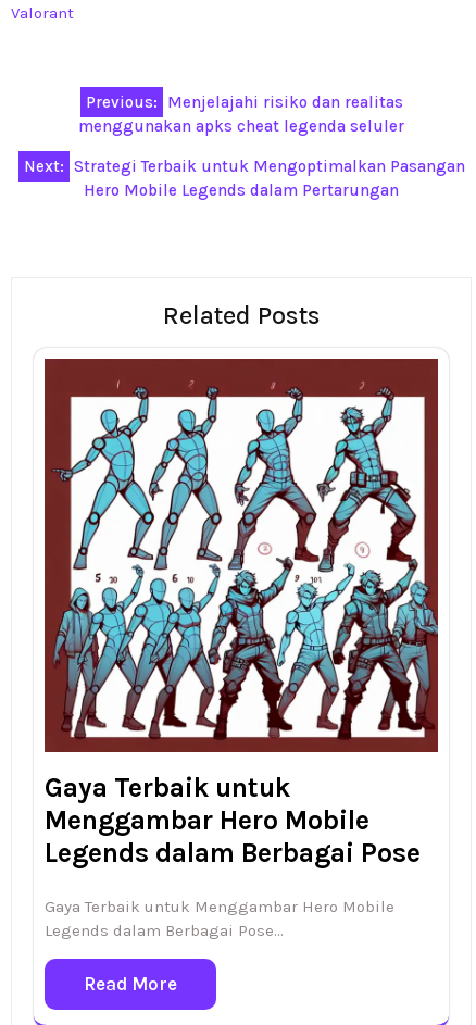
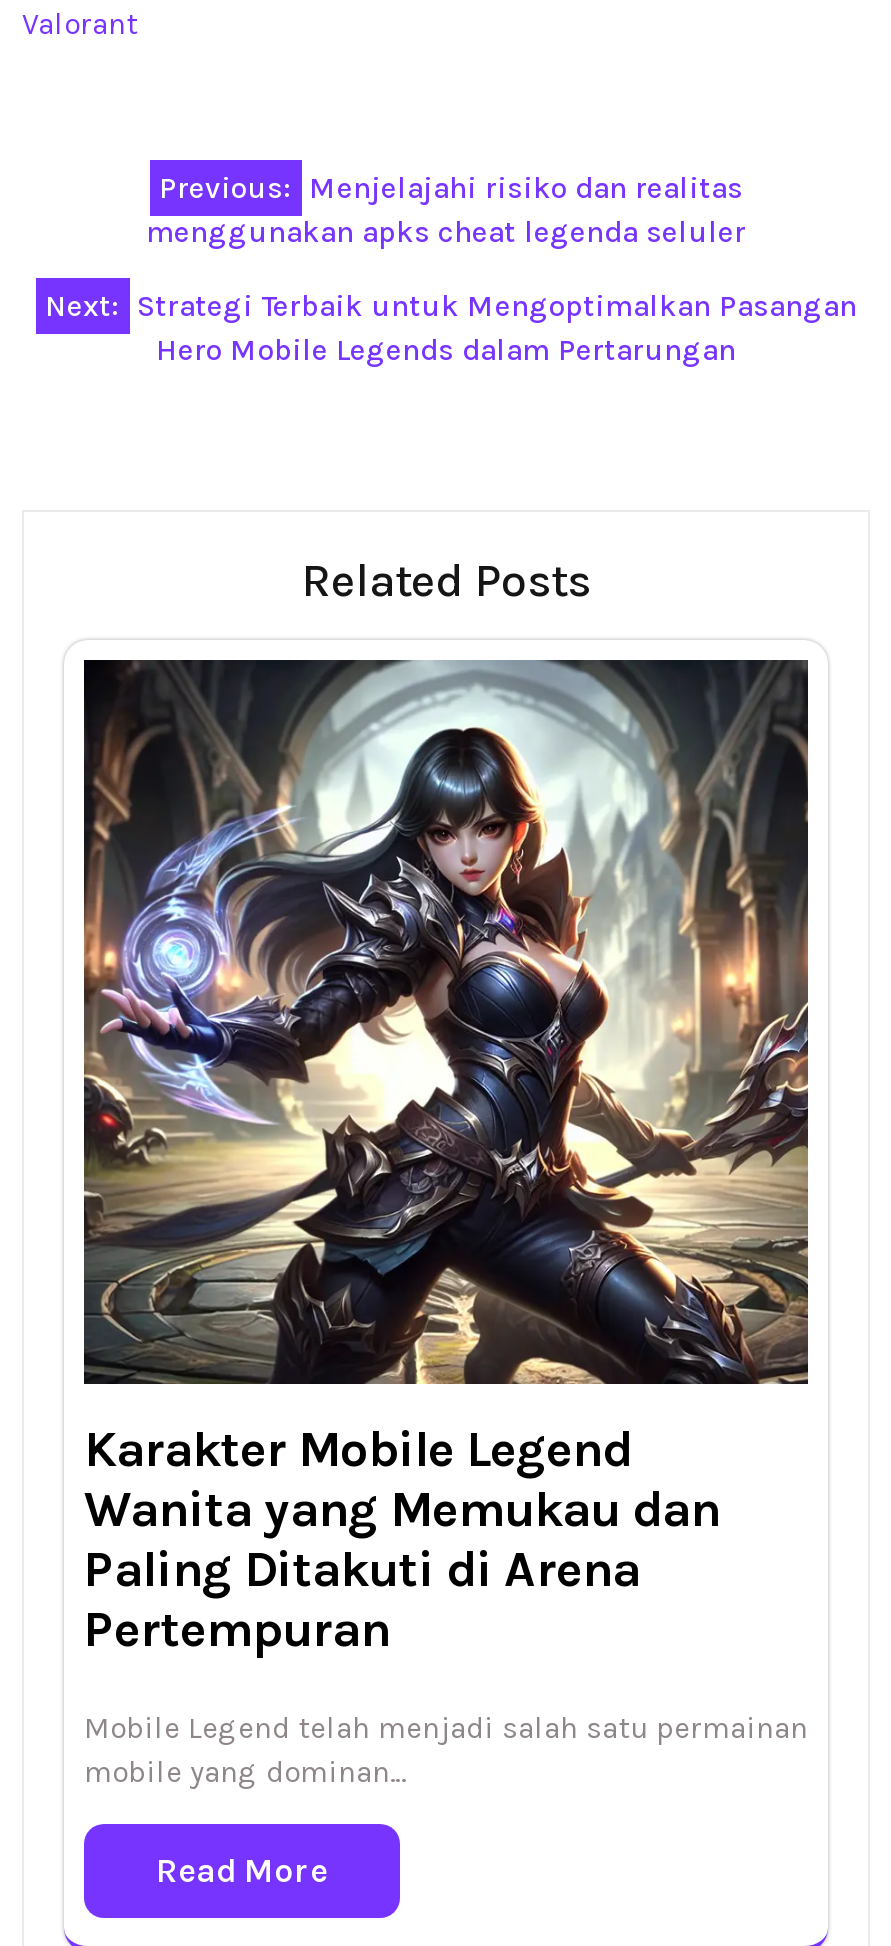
[45,358,438,869] [image] | Gaya Terbaik untuk | Menggambar Hero Mobile | Legends dalam Berbagai Pose -> [82,658,810,1658] [image] | Karakter Mobile Legend | Wanita yang Memukau dan | Paling Ditakuti di Arena | Pertempuran
[45,897,394,940] Gaya Terbaik untuk Menggambar Hero Mobile | Legends dalam Berbagai Pose… -> [84,1710,808,1790] Mobile Legend telah menjadi salah satu permainan | mobile yang dominan…

